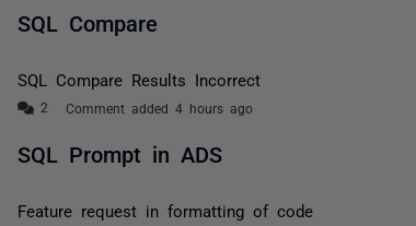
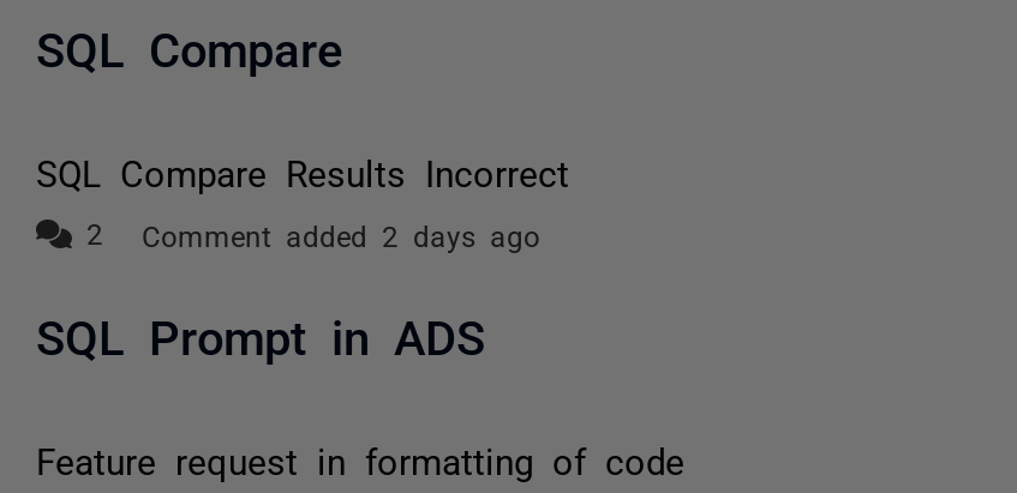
[66,102,253,115] Comment added 4 hours ago -> [142,221,540,249] Comment added 2 days ago

